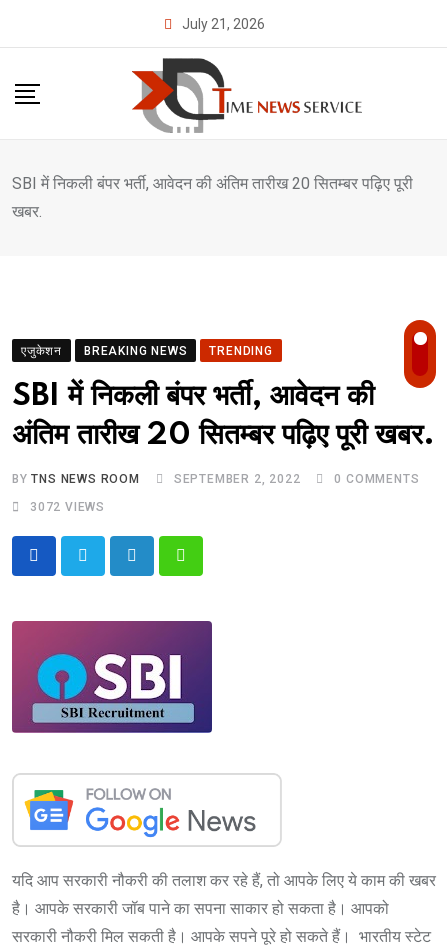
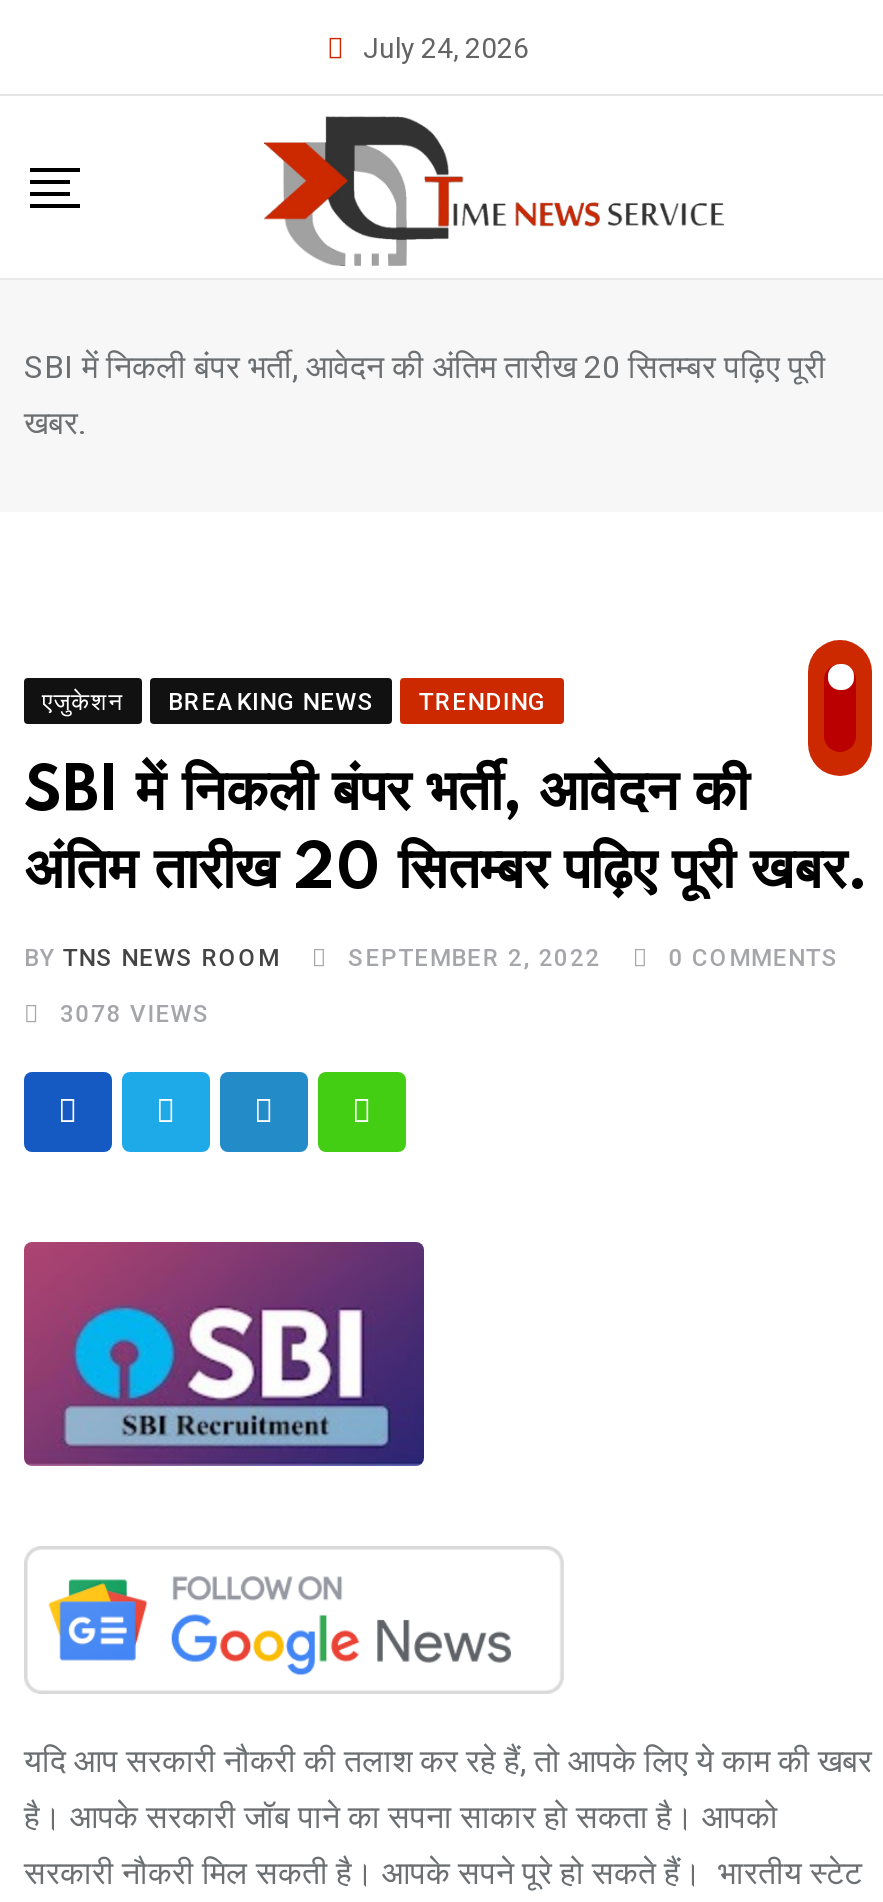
[181,16,264,32] July 21, 2026 -> [363,32,529,64] July 24, 2026
[30,500,105,514] 3072 VIEWS -> [60,1000,210,1028] 3078 VIEWS

